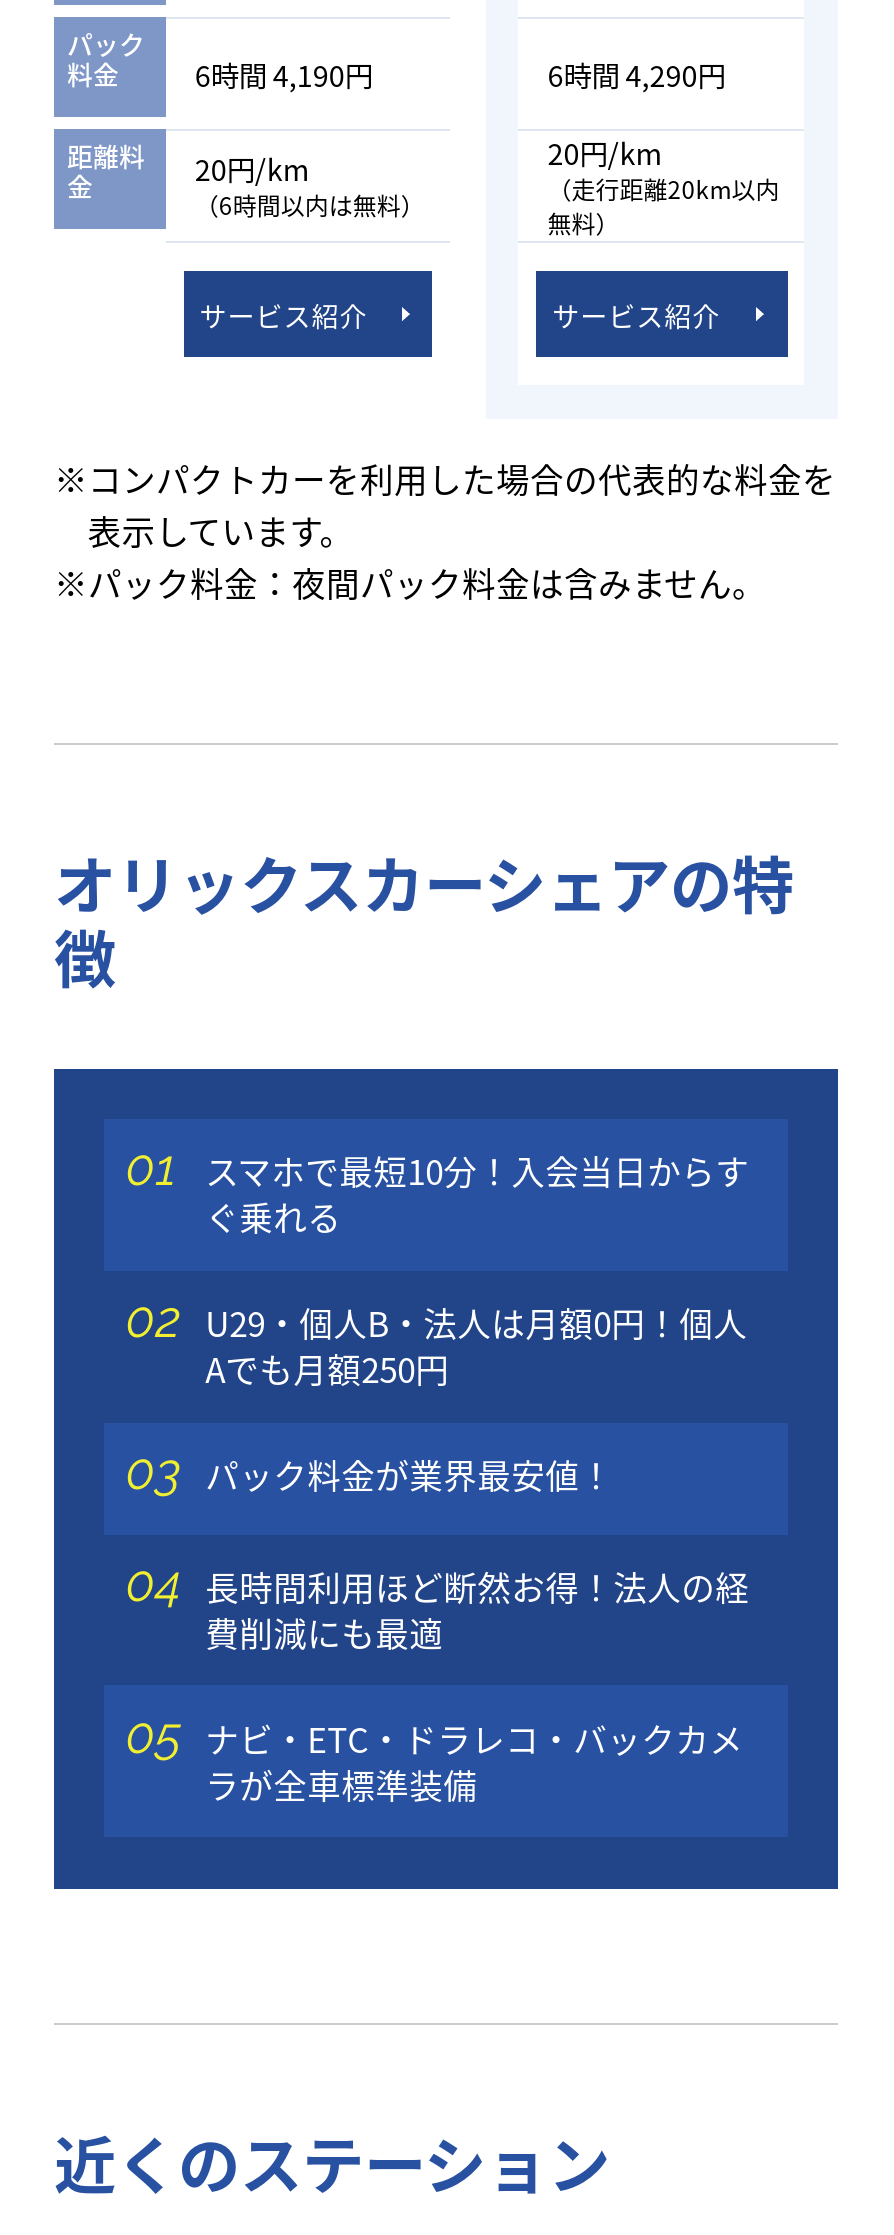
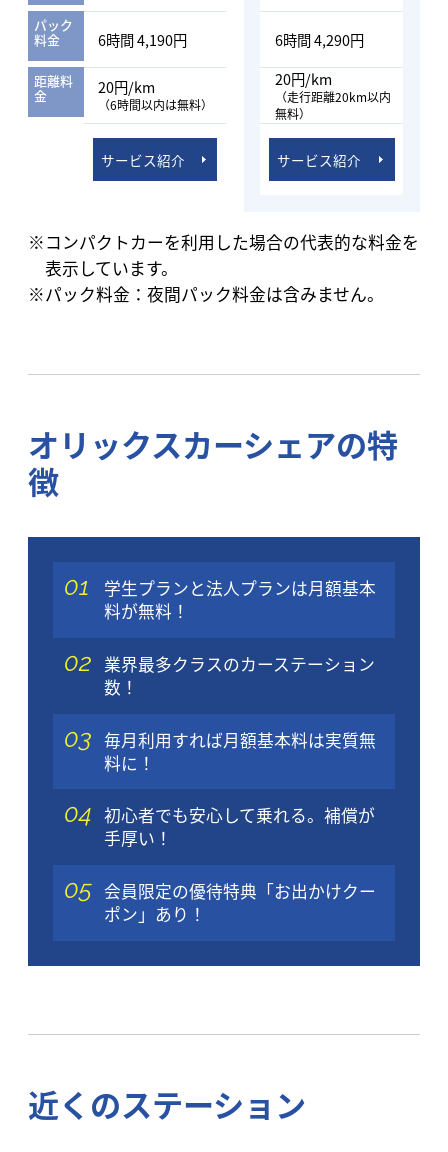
[205,1147,749,1241] スマホで最短10分！入会当日からす | ぐ乗れる -> [104,576,376,623] 学生プランと法人プランは月額基本 | 料が無料！
[205,1298,747,1392] U29・個人B・法人は月額0円！個人 | Aでも月額250円 -> [104,652,375,699] 業界最多クラスのカーステーション | 数！
[205,1450,613,1498] パック料金が業界最安値！ -> [104,728,376,775] 毎月利用すれば月額基本料は実質無 | 料に！
[205,1562,749,1656] 長時間利用ほど断然お得！法人の経 | 費削減にも最適 -> [104,803,375,850] 初心者でも安心して乗れる。補償が | 手厚い！
[205,1714,743,1808] ナビ・ETC・ドラレコ・バックカメ | ラが全車標準装備 -> [104,879,376,926] 会員限定の優待特典「お出かけクー | ポン」あり！

